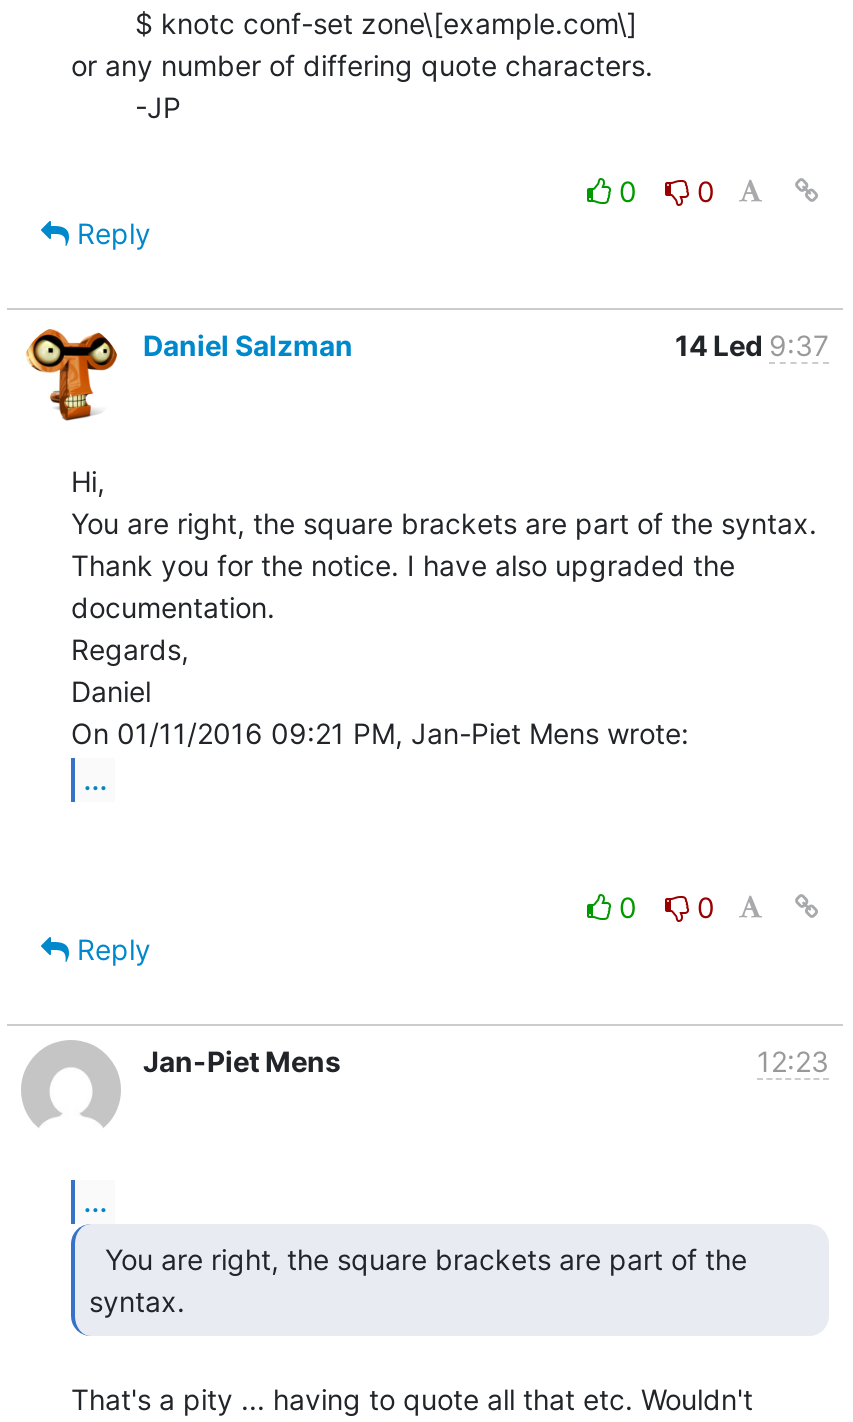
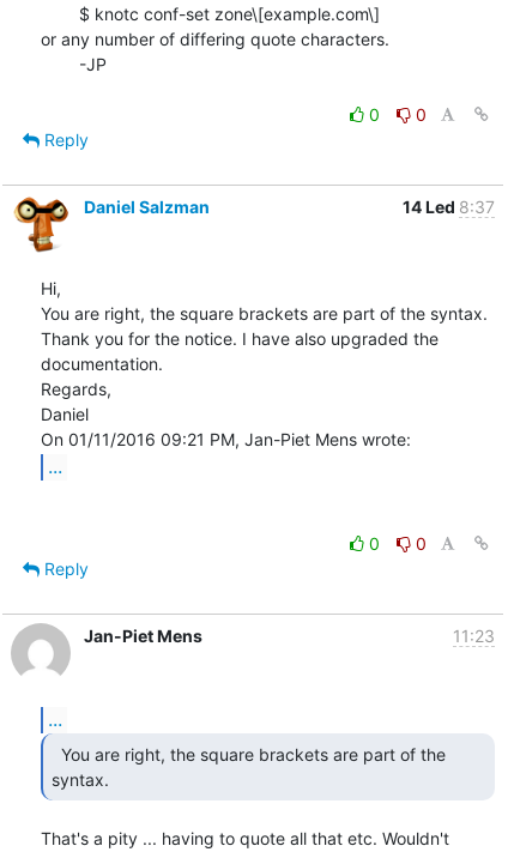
[675,328,829,362] 14 Led 9:37 -> [403,196,495,217] 14 Led 8:37
[757,1044,829,1078] 12:23 -> [453,625,495,646] 11:23

